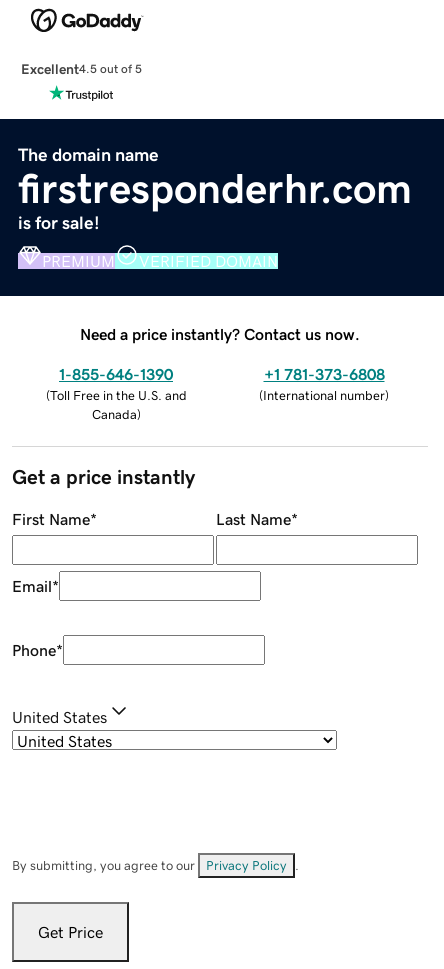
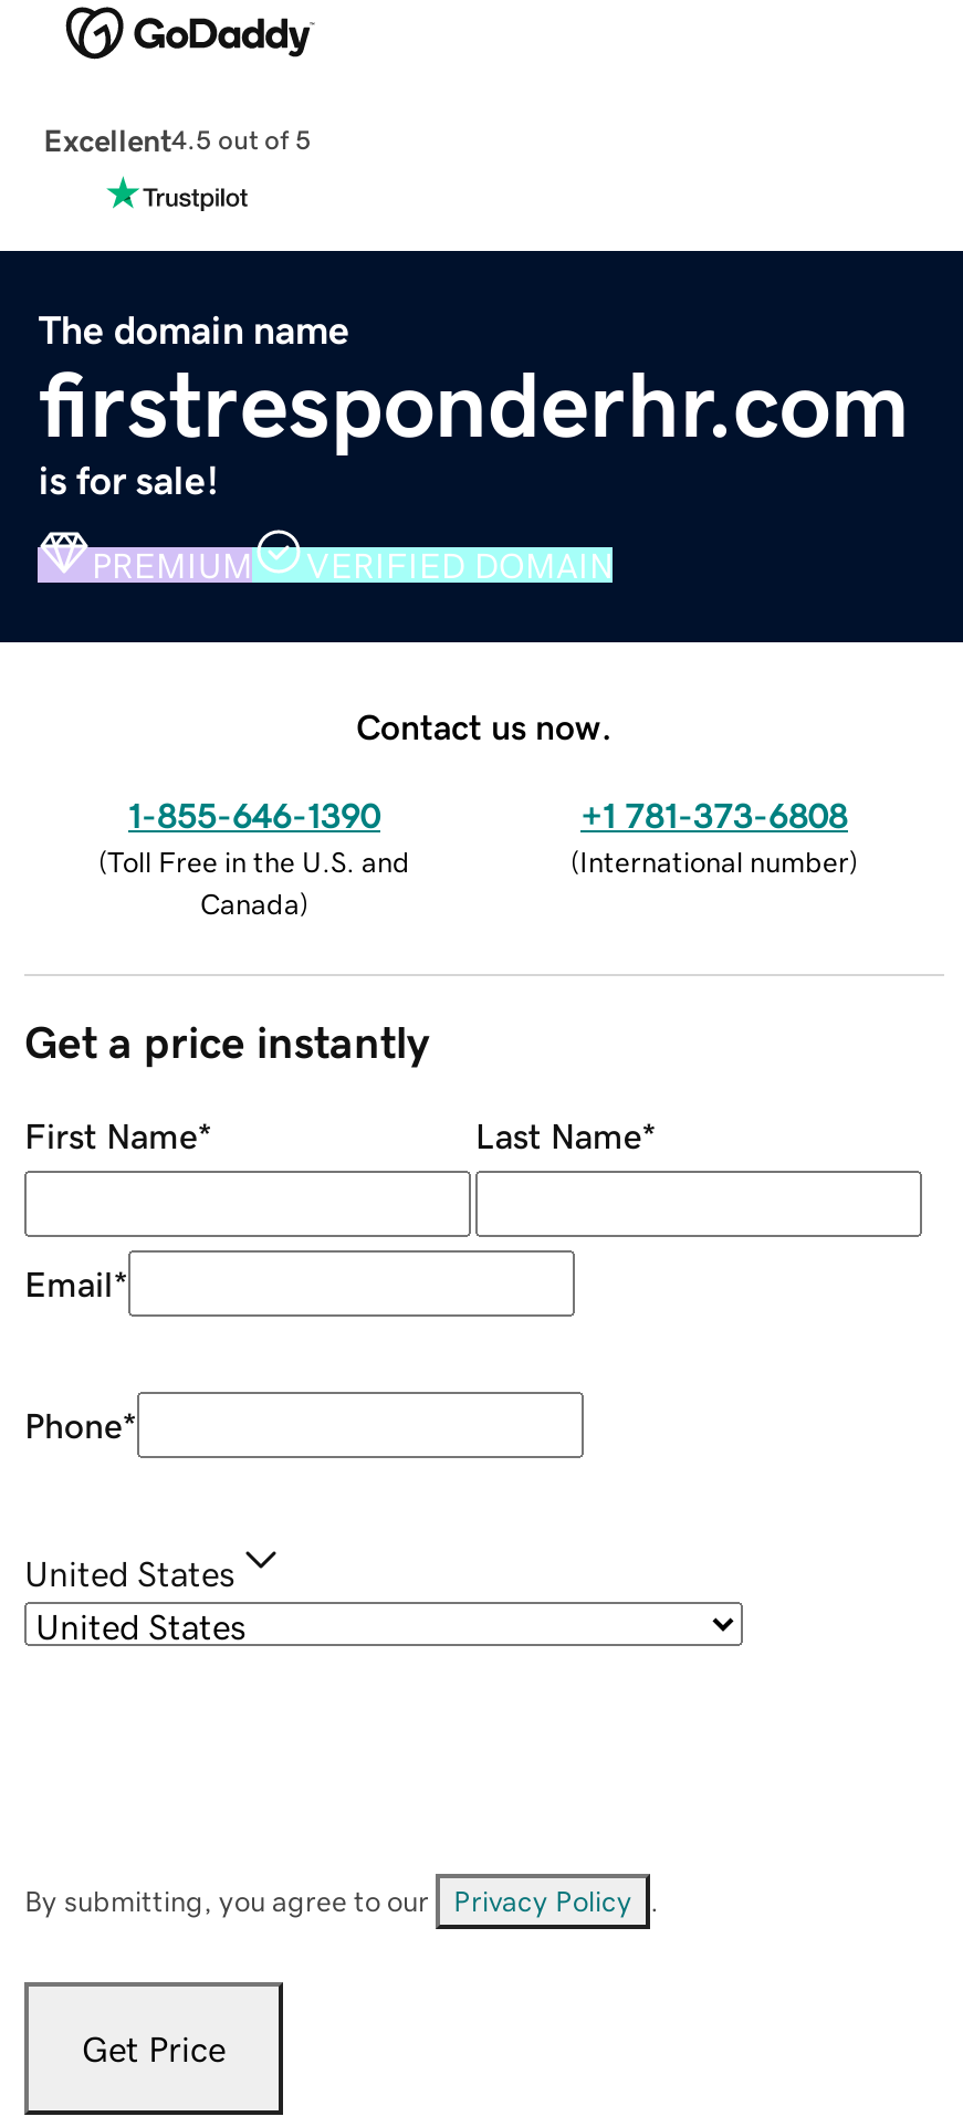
[80,326,360,342] Need a price instantly? Contact us now. -> [356,708,613,743] Contact us now.

